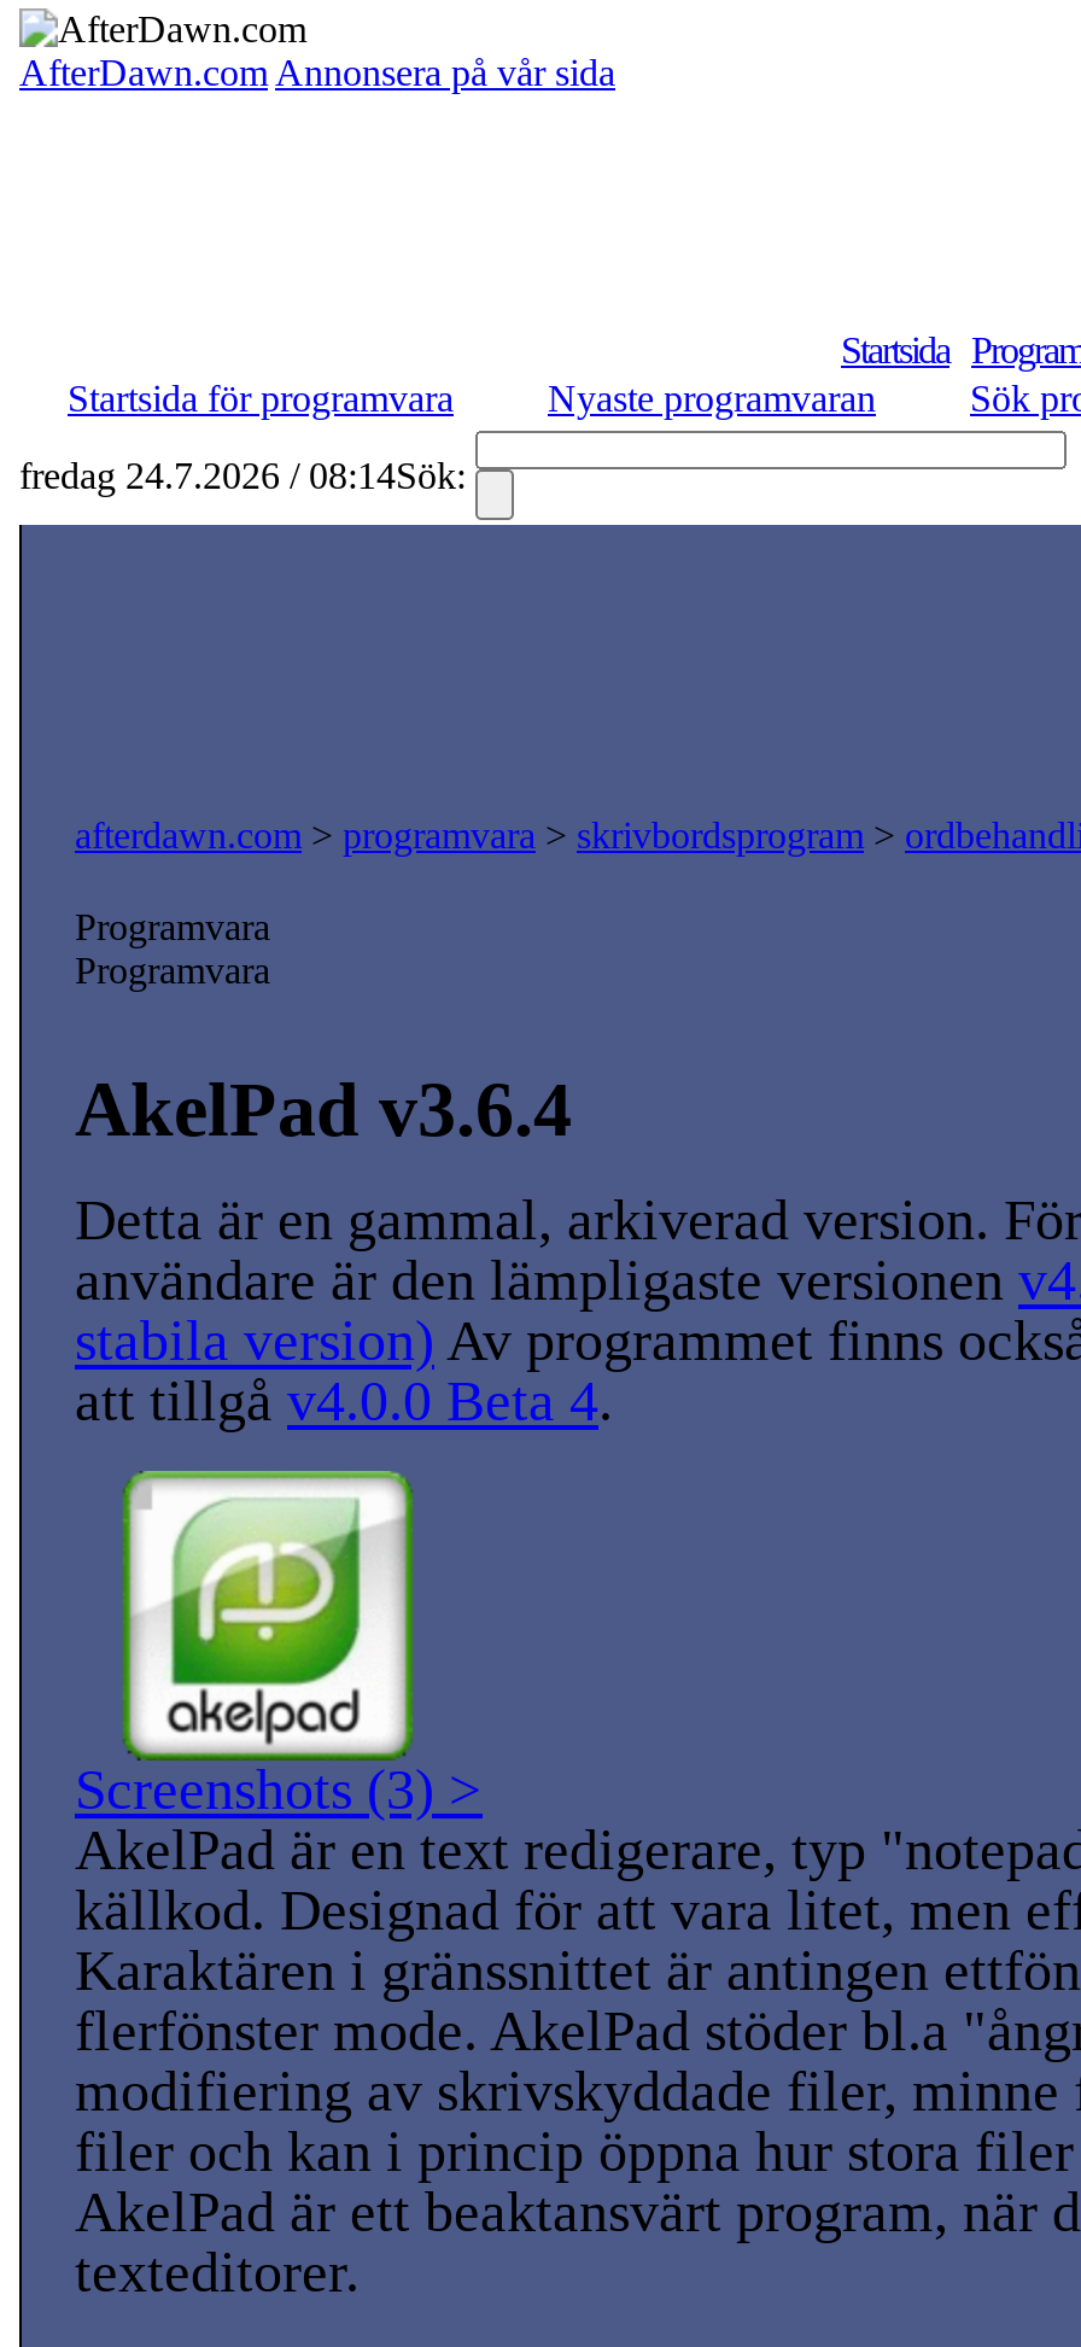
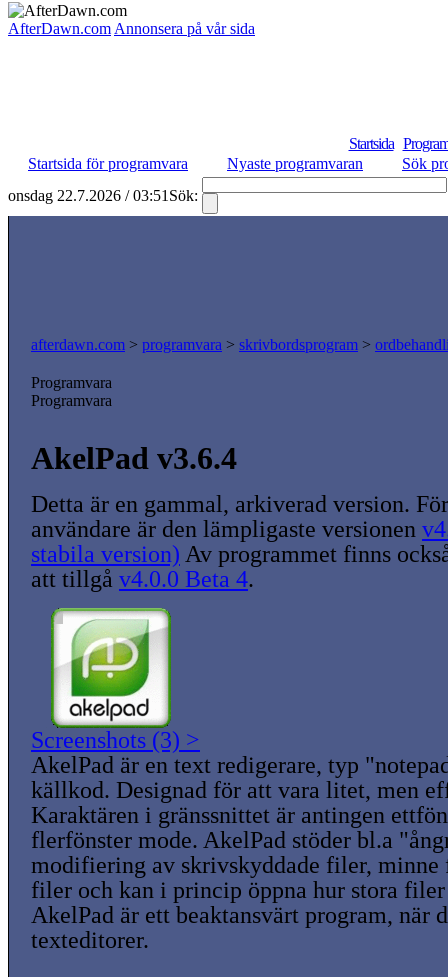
[19,455,475,496] fredag 24.7.2026 / 08:14Sök: -> [8,187,202,204] onsdag 22.7.2026 / 03:51Sök:

